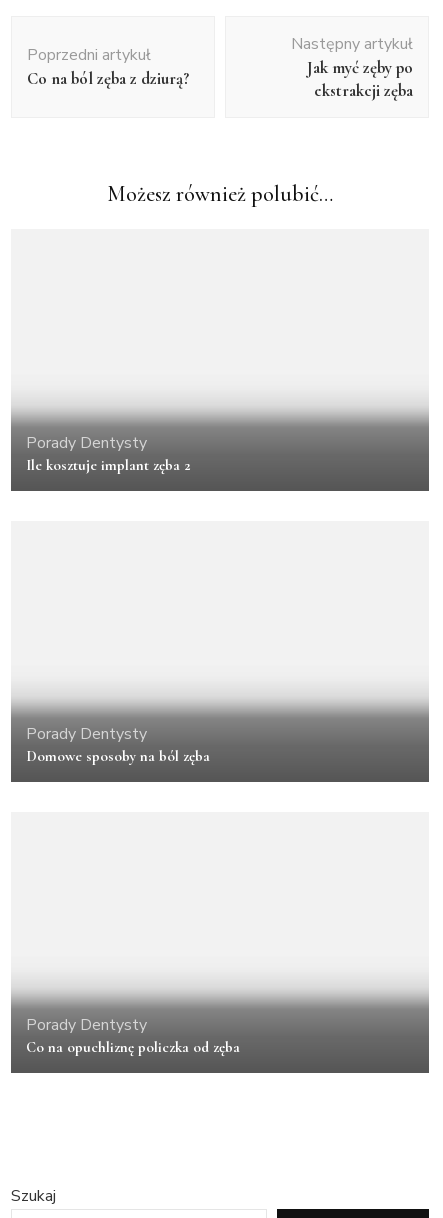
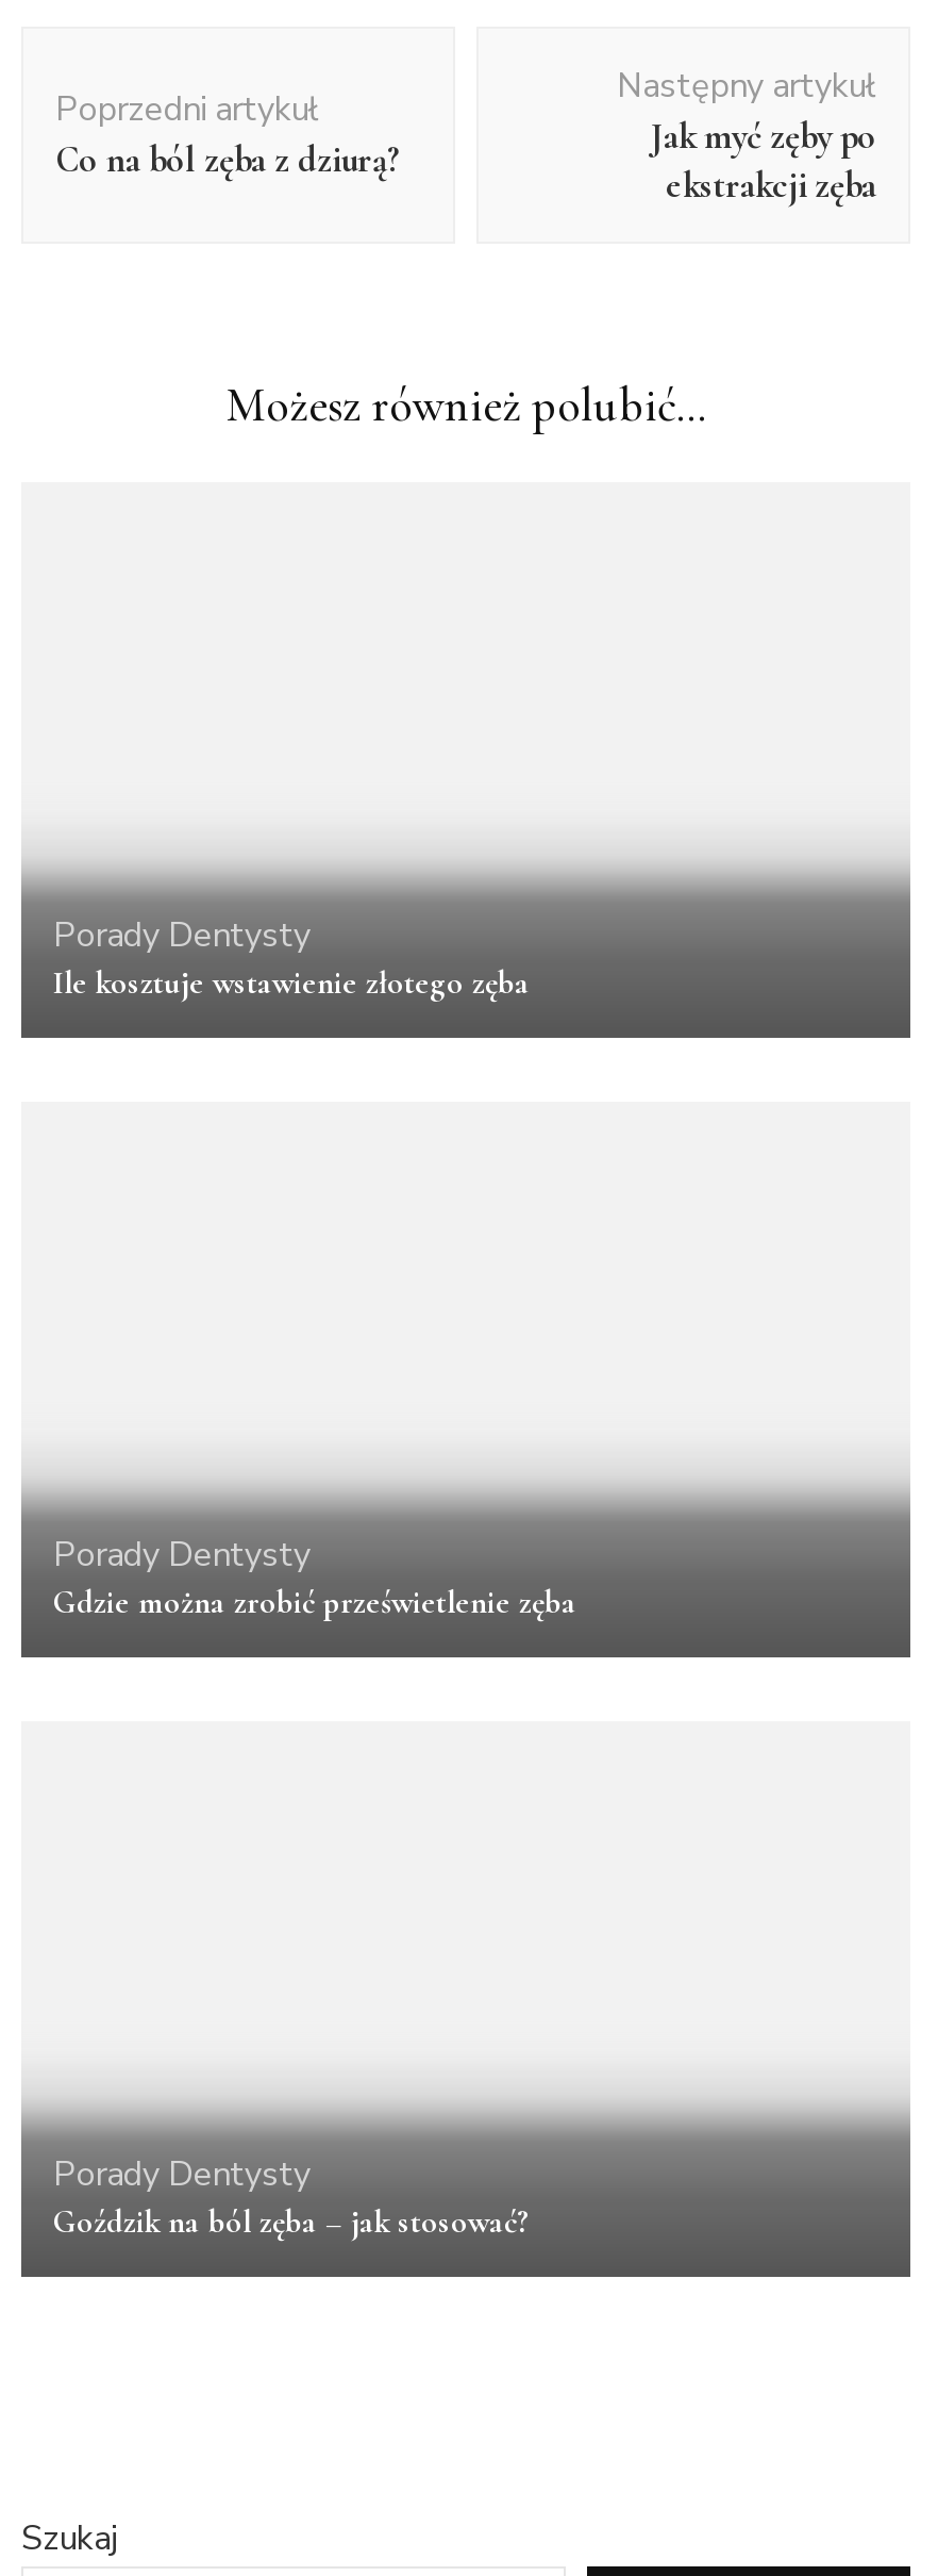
[26,456,191,474] Ile kosztuje implant zęba 2 -> [53,963,530,1001] Ile kosztuje wstawienie złotego zęba
[26,747,210,765] Domowe sposoby na ból zęba -> [53,1583,576,1621] Gdzie można zrobić prześwietlenie zęba
[26,1038,240,1056] Co na opuchliznę policzka od zęba -> [53,2203,527,2241] Goździk na ból zęba – jak stosować?

